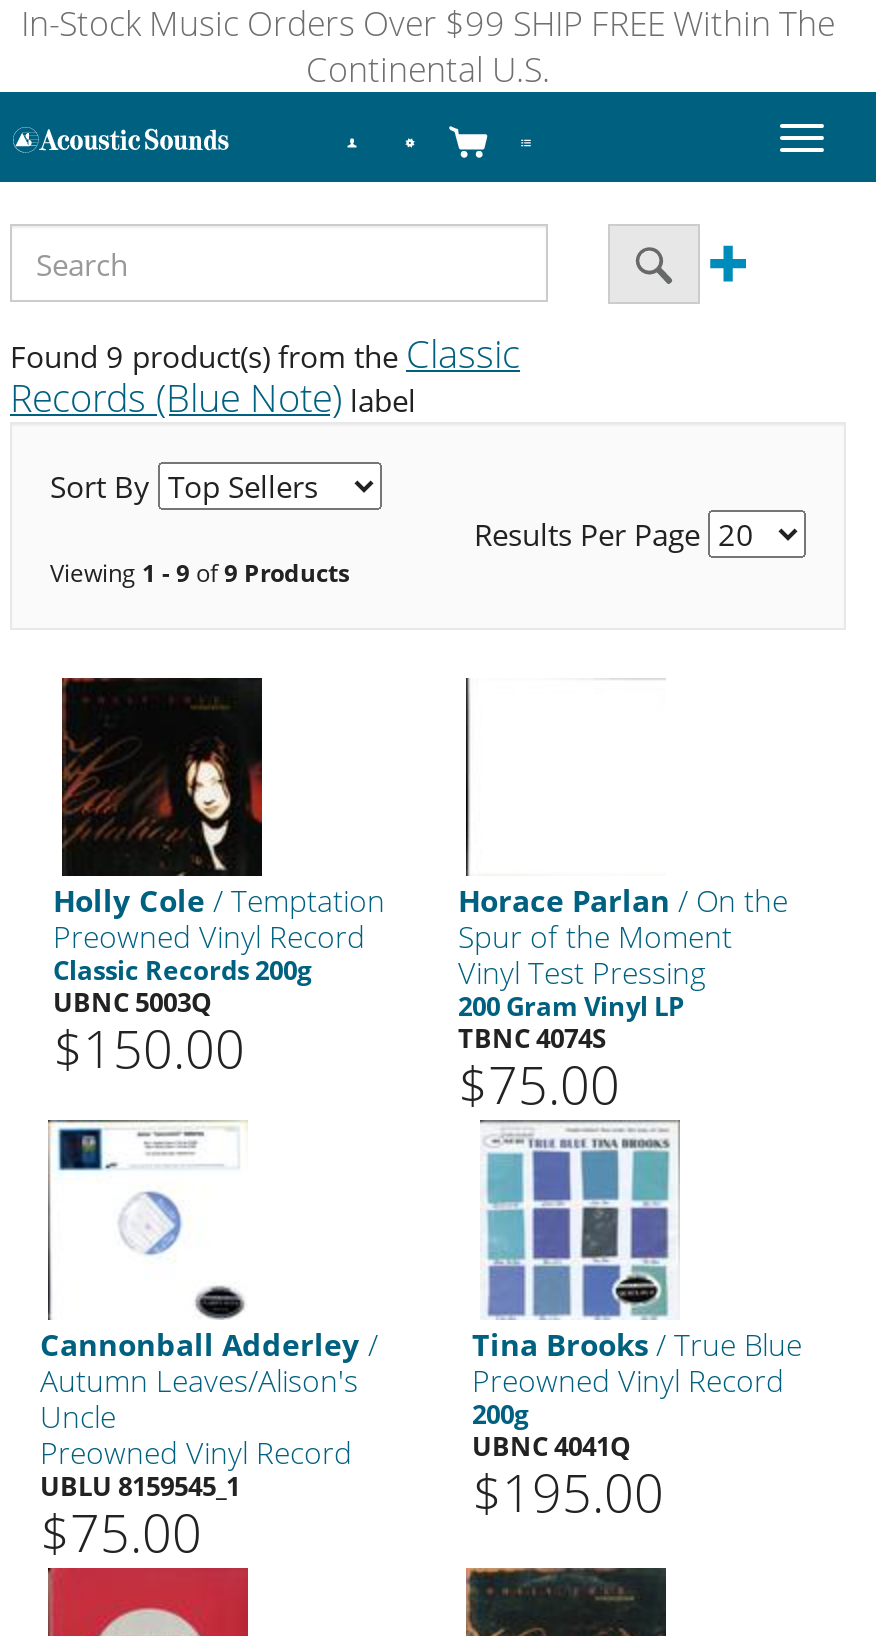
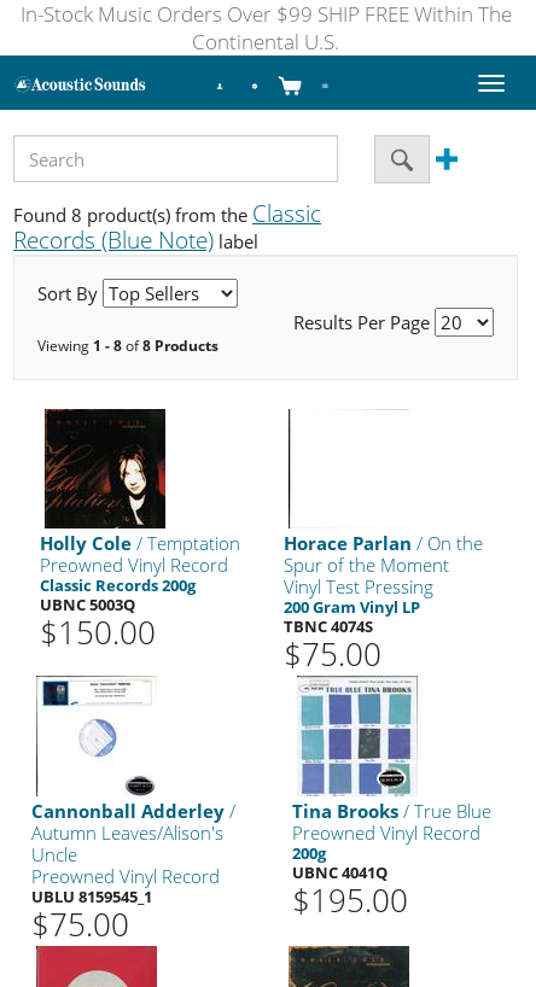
[10,328,520,380] Found 9 product(s) from the Classic -> [13,198,321,229] Found 8 product(s) from the Classic
[50,556,350,590] Viewing 1 - 9 of 9 Products -> [37,335,219,356] Viewing 1 - 8 of 8 Products

